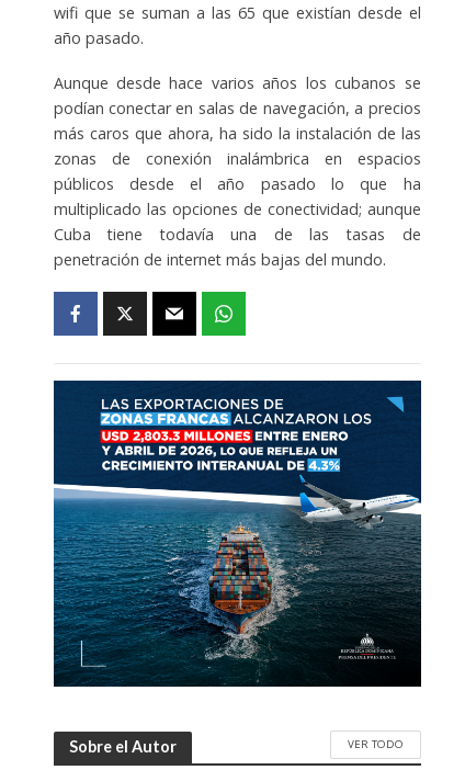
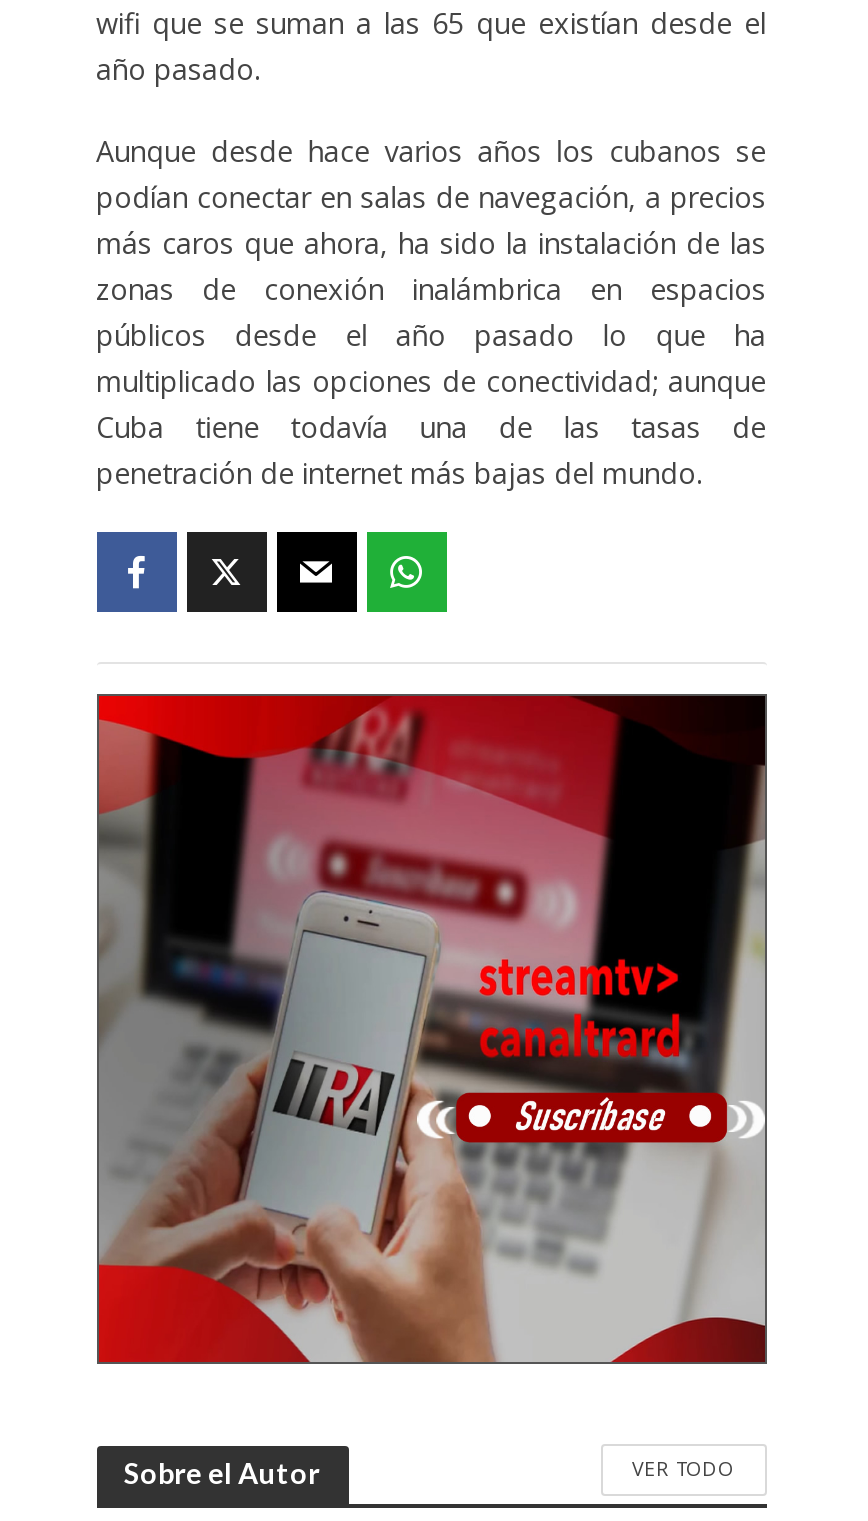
[53,380,421,688] [image] -> [95,692,769,1366] [image]

